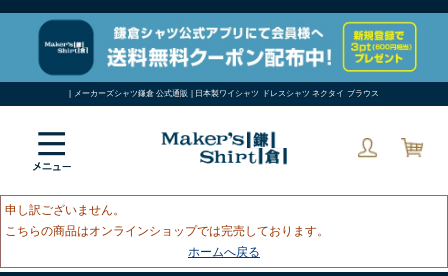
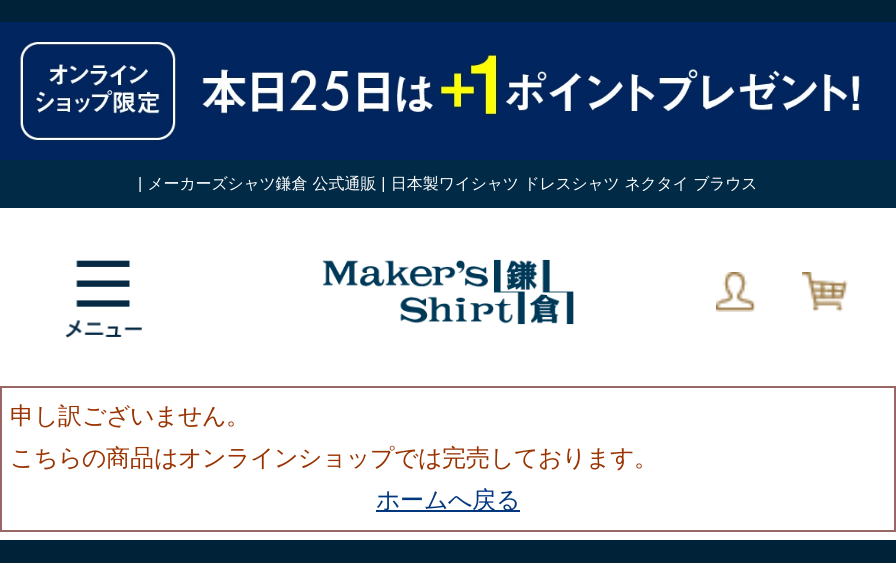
[3,12,445,83] [image] -> [6,22,890,160] [image]

